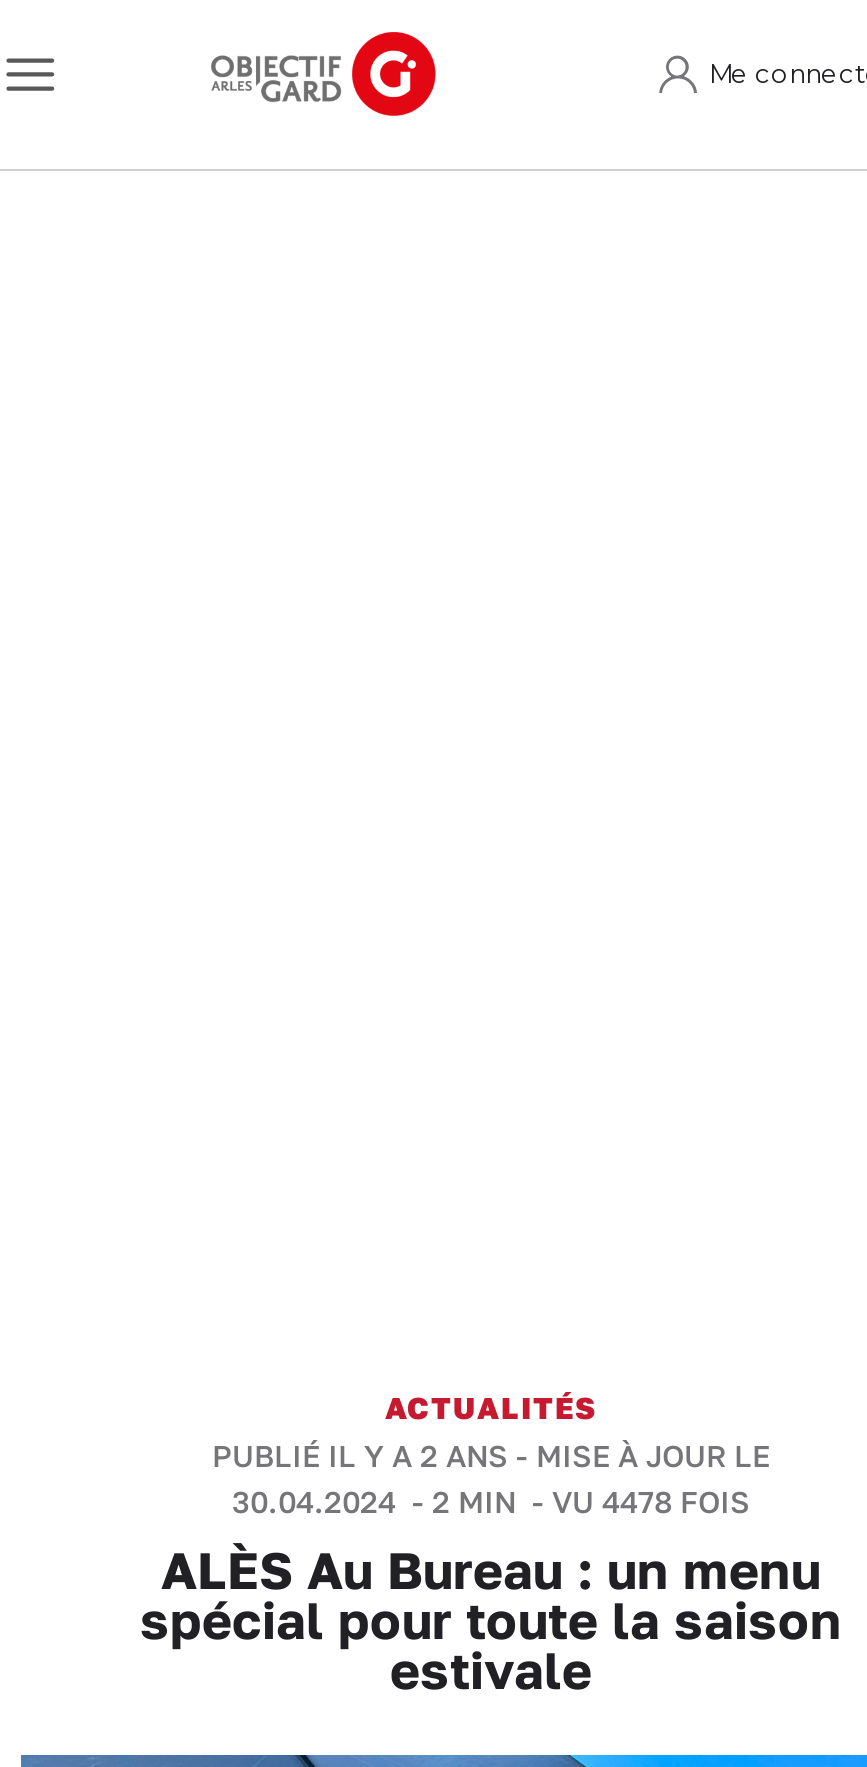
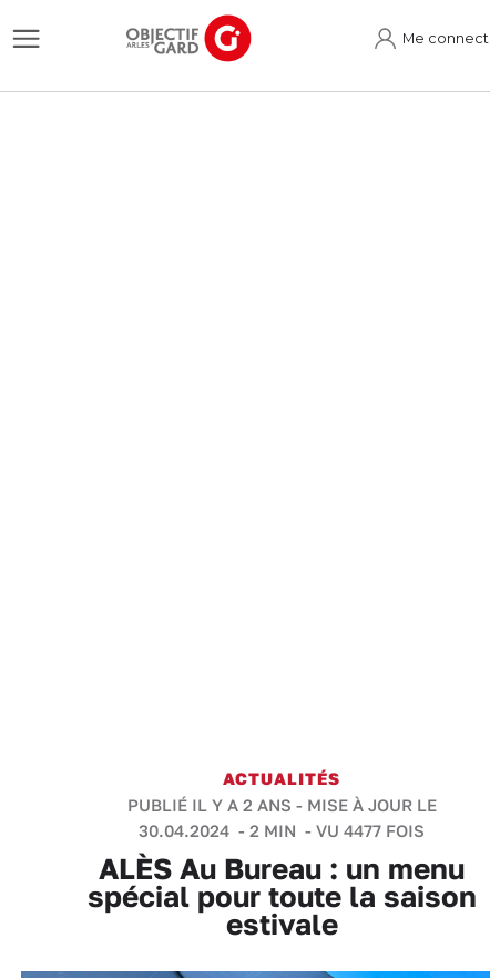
[232,1483,750,1519] 30.04.2024 - 2 MIN - VU 4478 FOIS -> [139,820,425,840] 30.04.2024 - 2 MIN - VU 4477 FOIS

